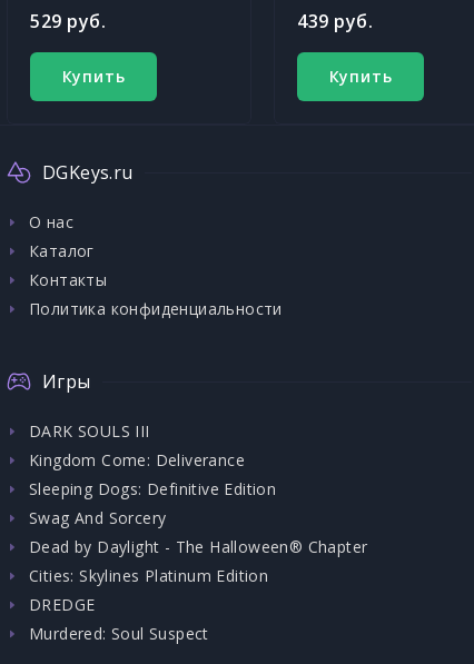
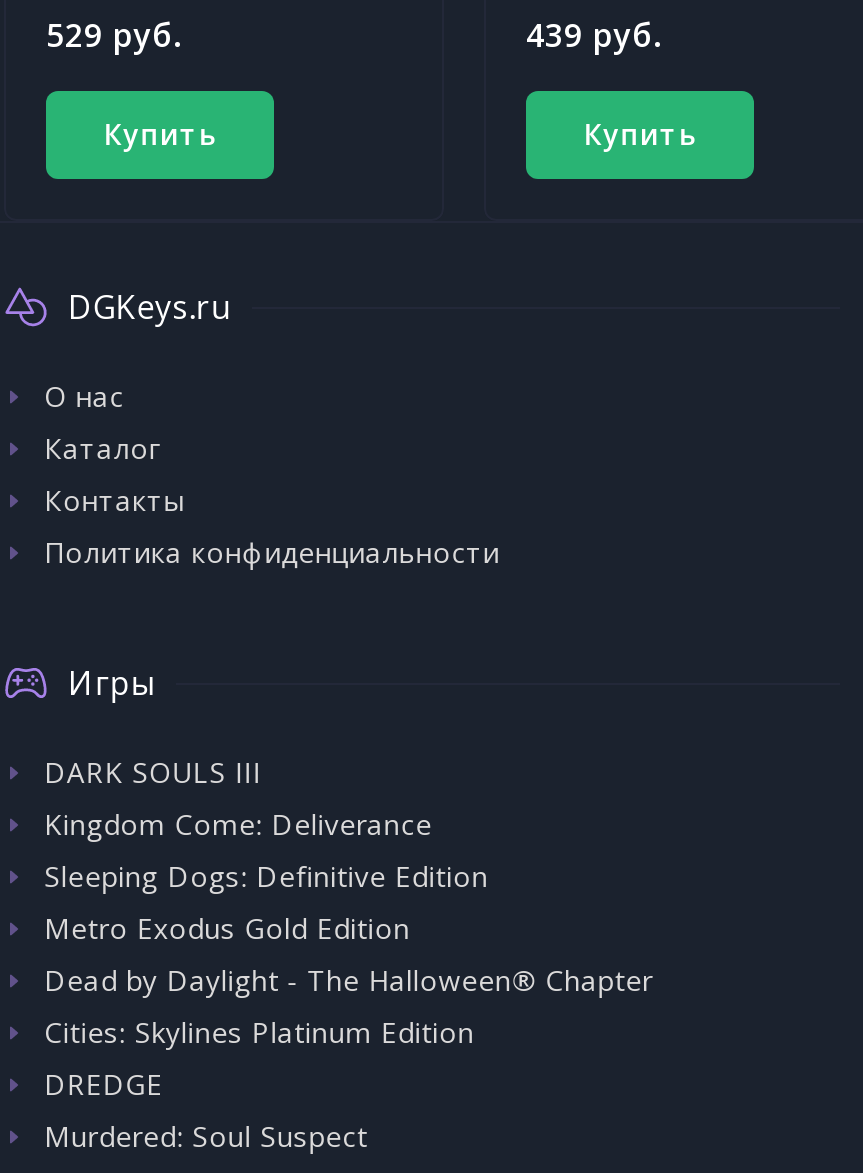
[29,507,166,528] Swag And Sorcery -> [44,908,410,946] Metro Exodus Gold Edition

